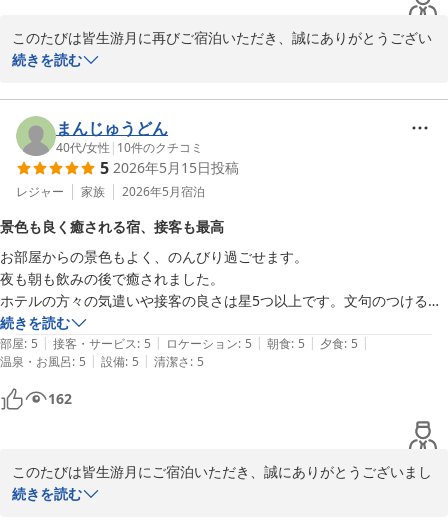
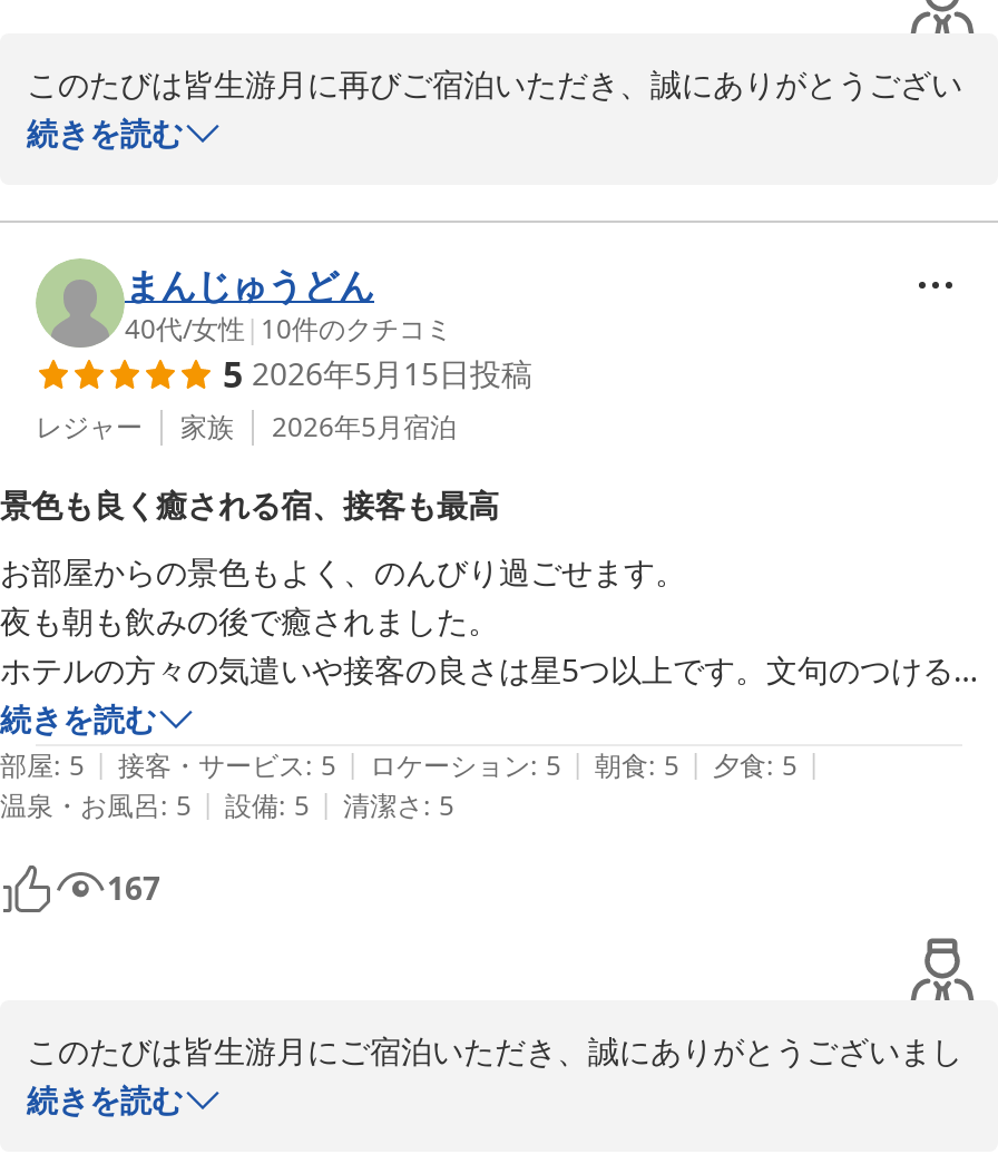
[48,389,72,408] 162 -> [107,867,160,909] 167

